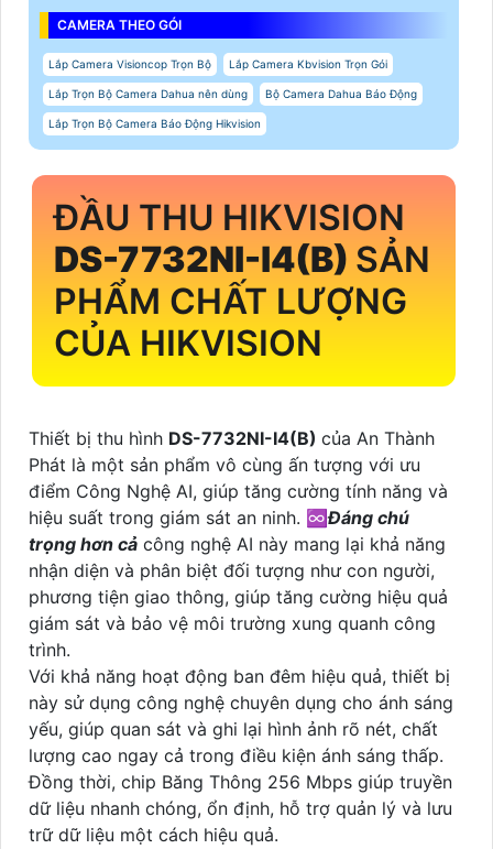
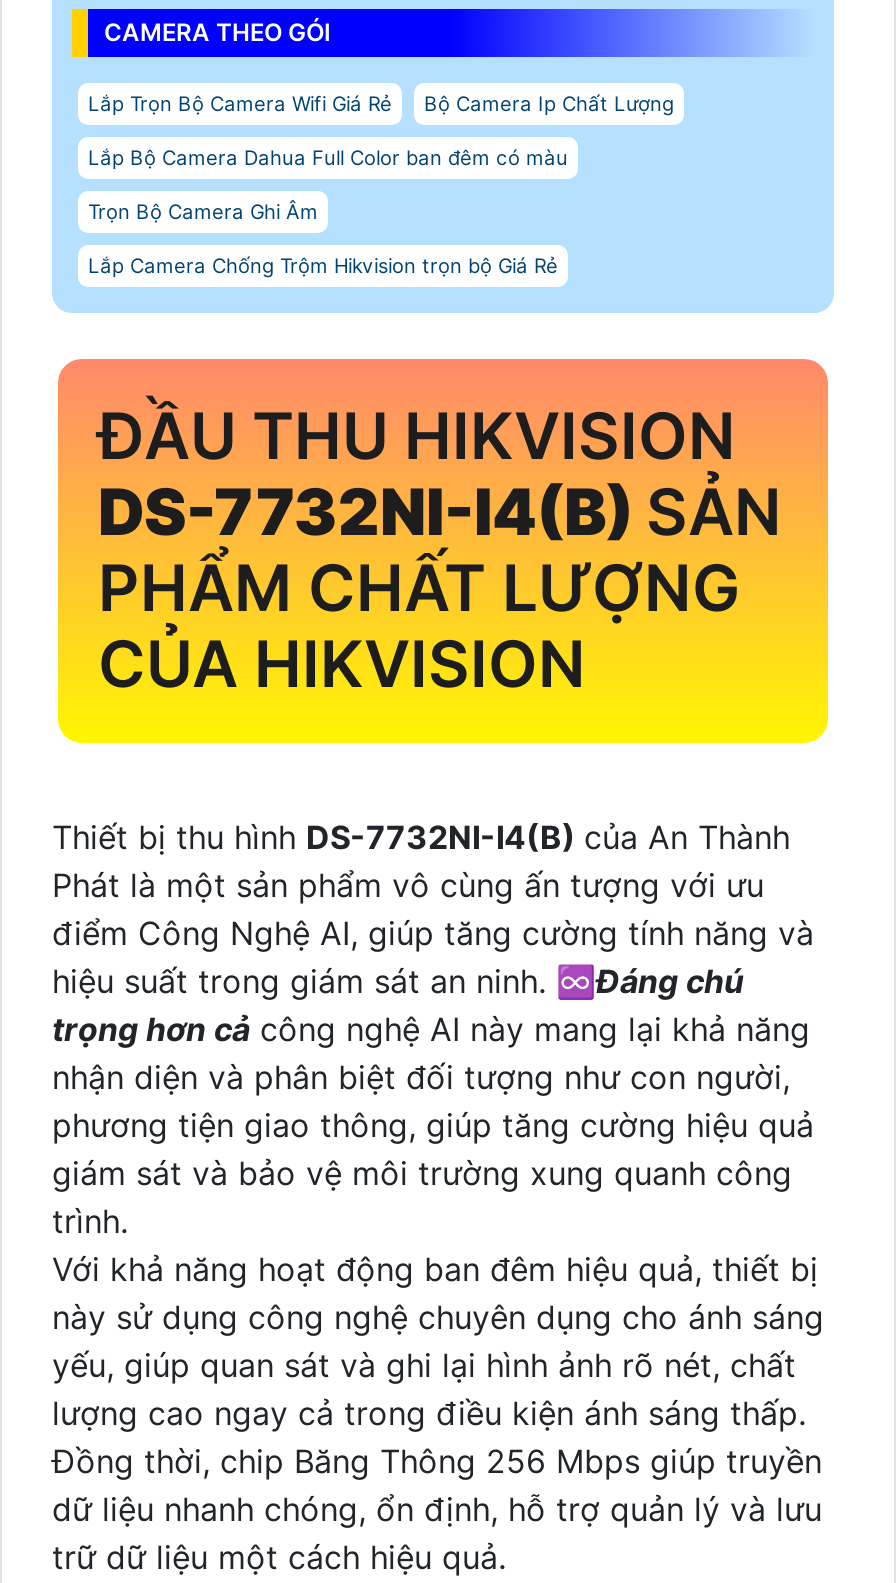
[48,57,417,130] Lắp Camera Visioncop Trọn Bộ | Lắp Camera Kbvision Trọn Gói | Lắp Trọn Bộ Camera Dahua nên dùng | Bộ Camera Dahua Báo Động | Lắp Trọn Bộ Camera Báo Động Hikvision -> [88,91,674,277] Lắp Trọn Bộ Camera Wifi Giá Rẻ | Bộ Camera Ip Chất Lượng | Lắp Bộ Camera Dahua Full Color ban đêm có màu | Trọn Bộ Camera Ghi Âm | Lắp Camera Chống Trộm Hikvision trọn bộ Giá Rẻ

